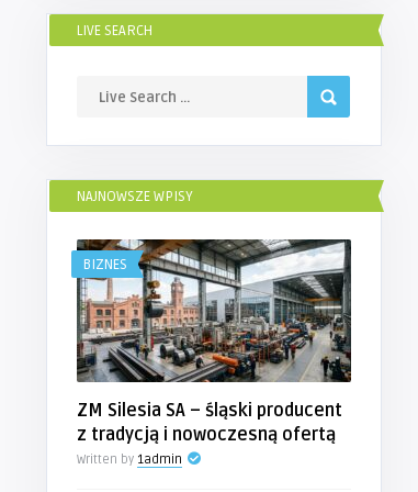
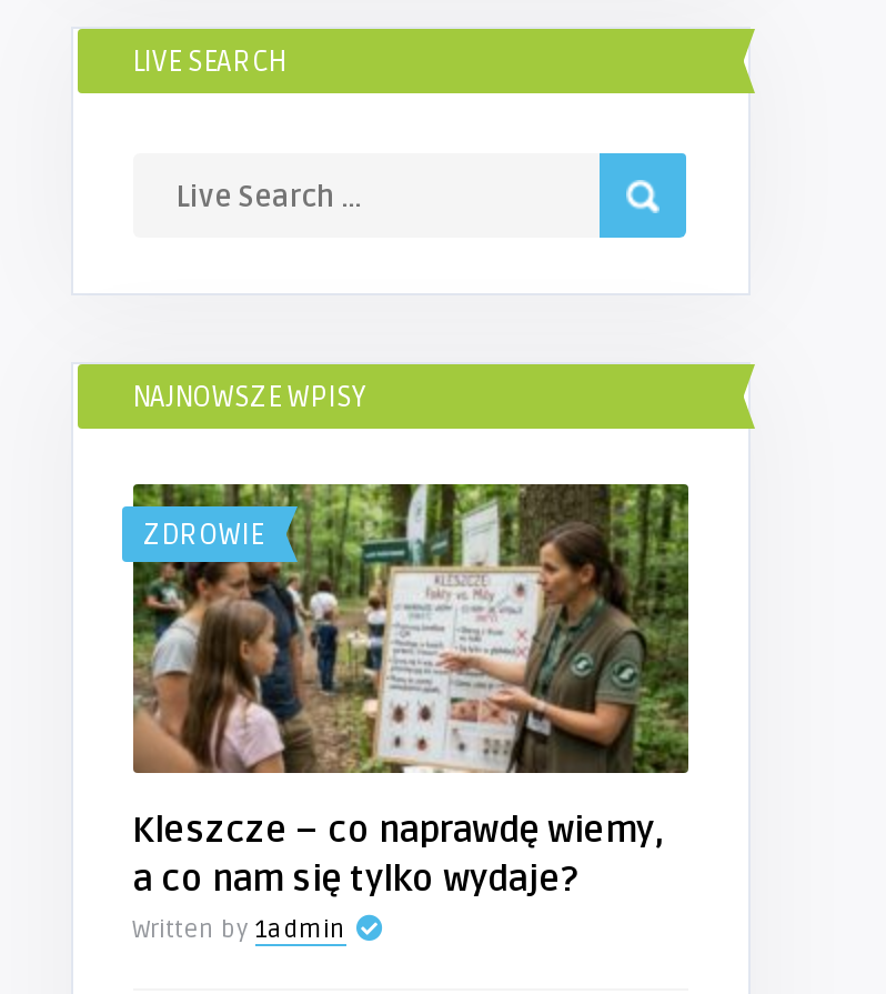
[76,238,352,383] [image] | BIZNES -> [131,482,691,775] [image] | ZDROWIE
[76,400,342,446] ZM Silesia SA – śląski producent | z tradycją i nowoczesną ofertą -> [132,809,663,902] Kleszcze – co naprawdę wiemy, | a co nam się tylko wydaje?

